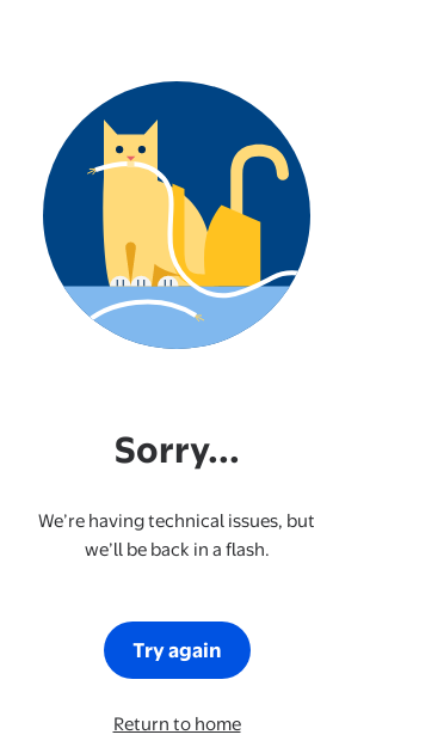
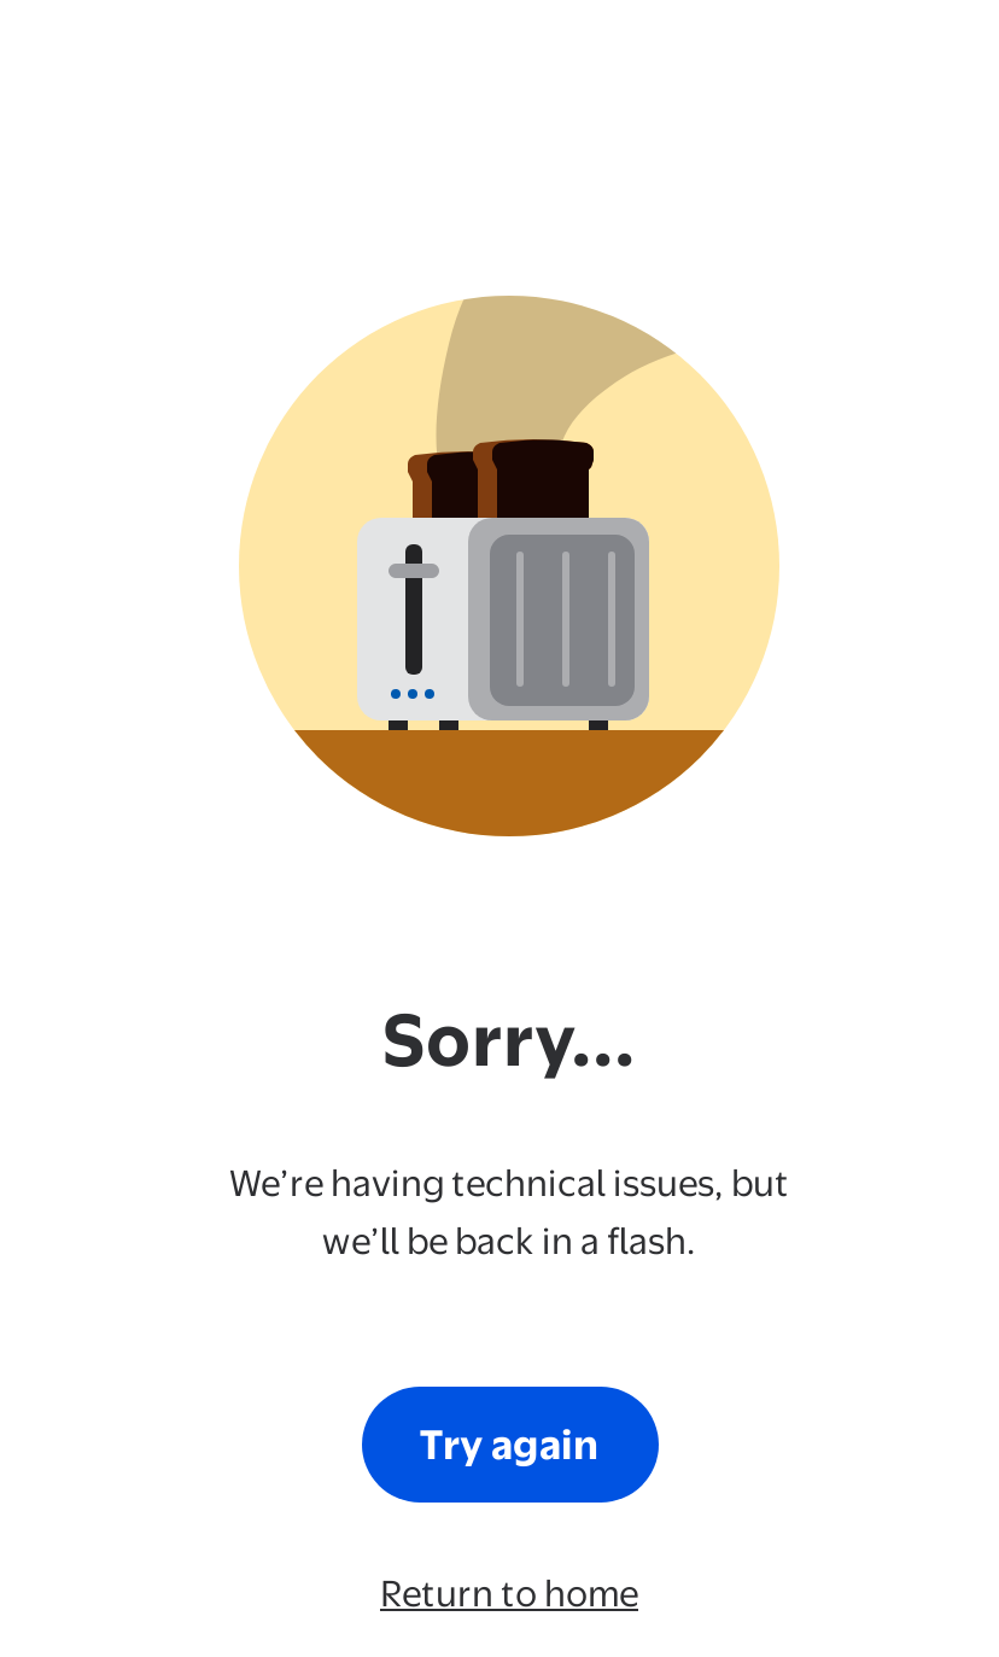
[42,80,312,350] [image] -> [239,296,779,839] [image]

